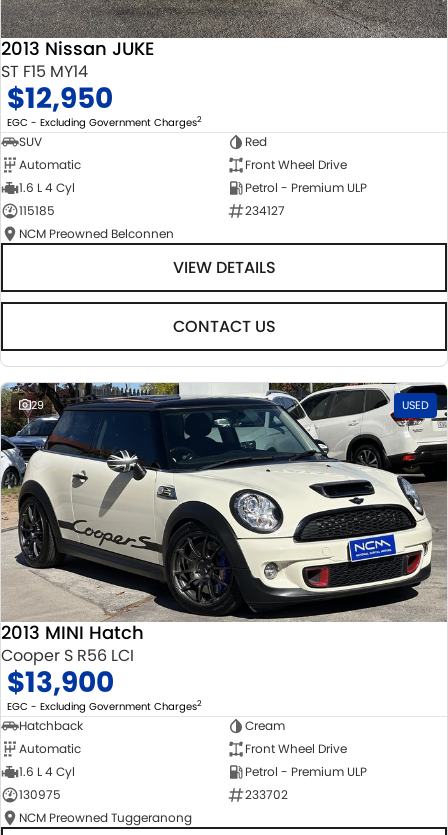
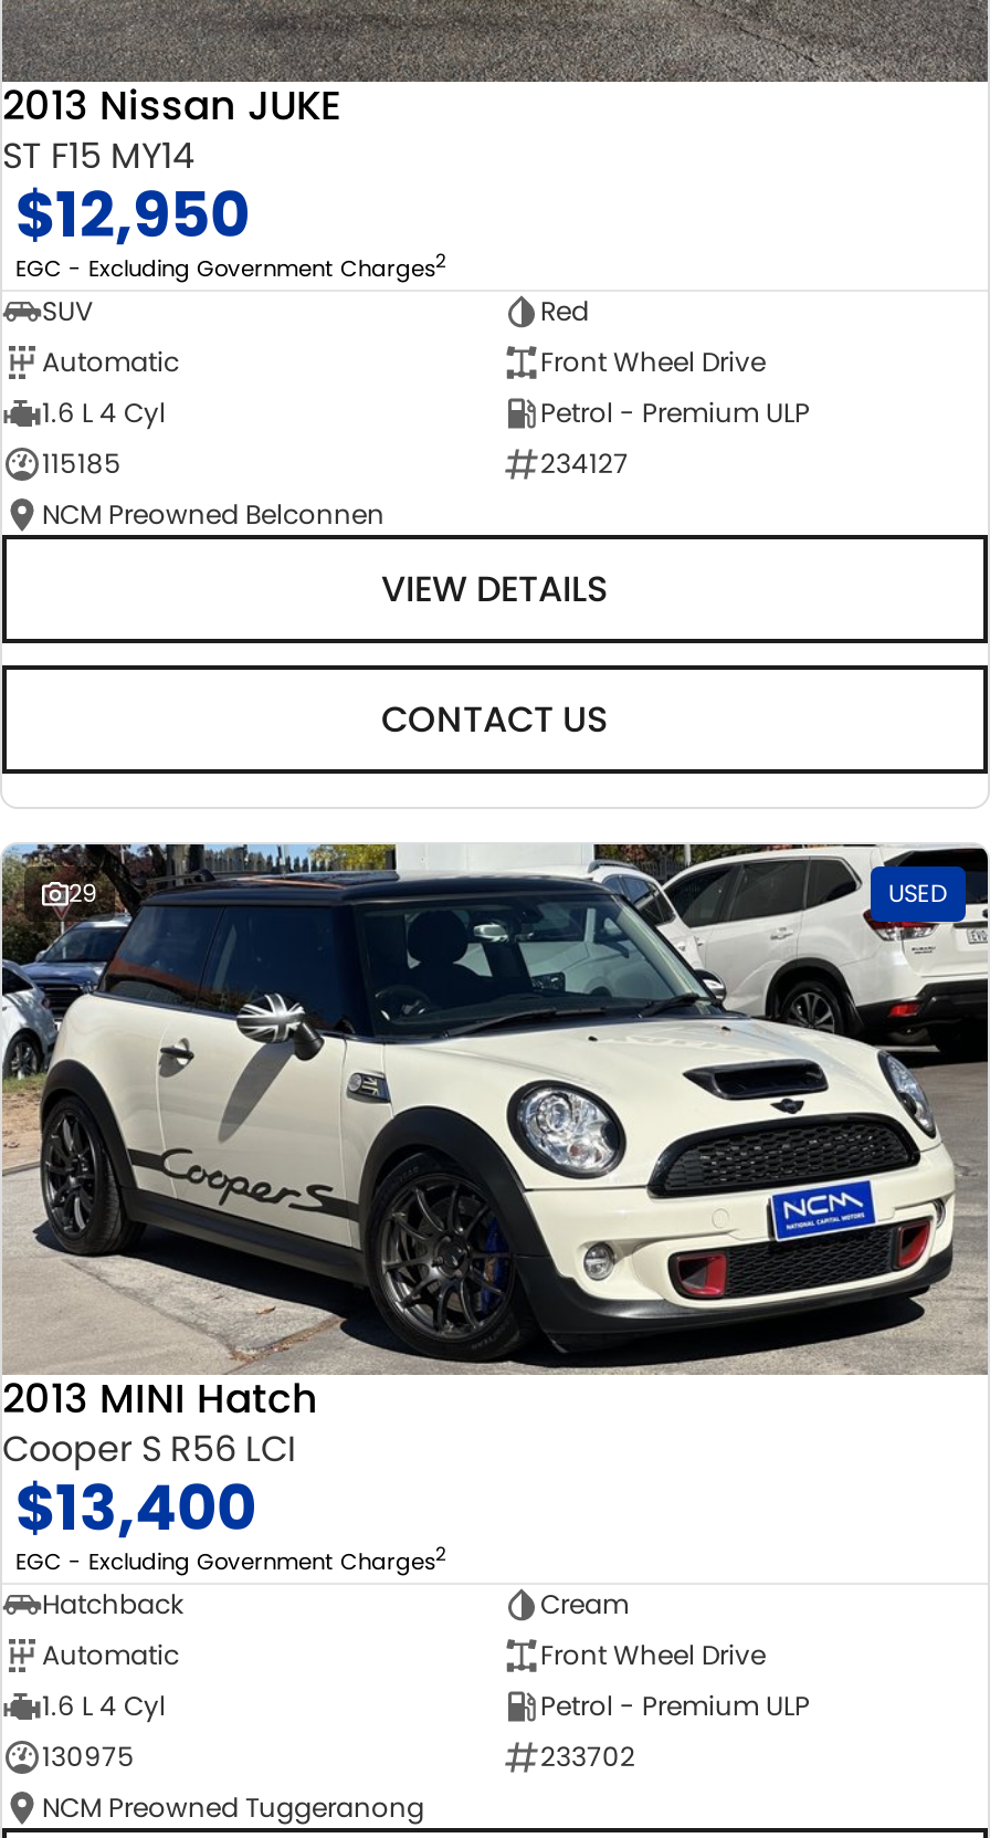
[7,663,114,702] $13,900 -> [15,1466,256,1552] $13,400

